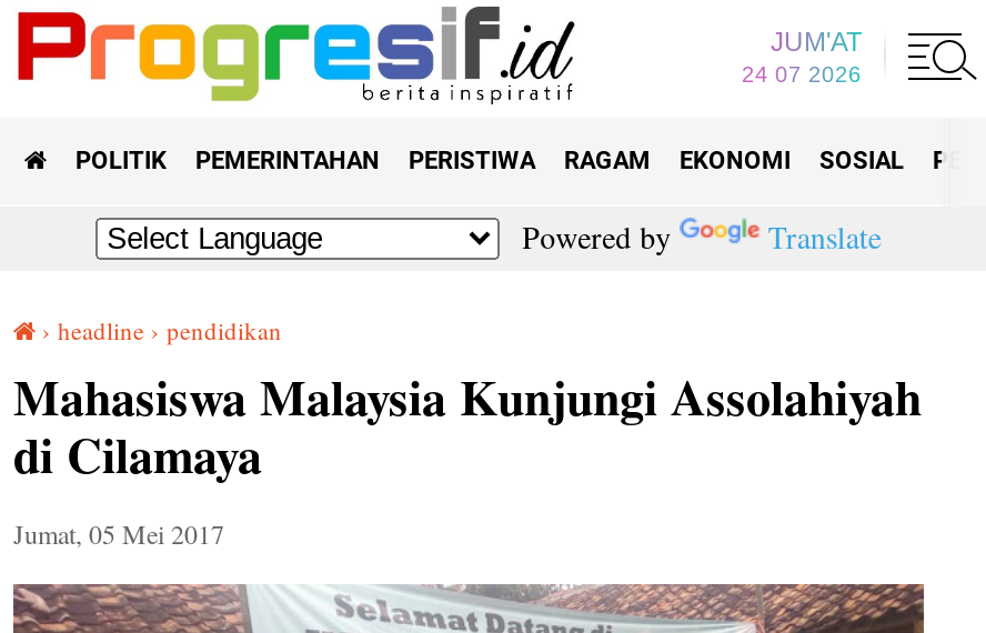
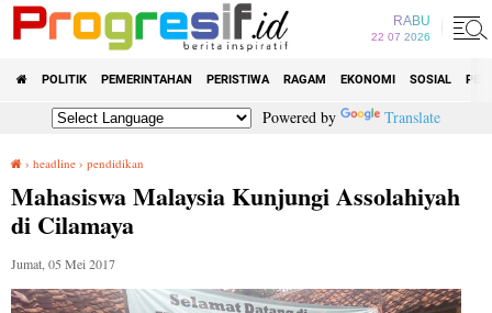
[742,27,862,87] JUM'AT | 24 07 2026 -> [371,13,431,43] RABU | 22 07 2026

